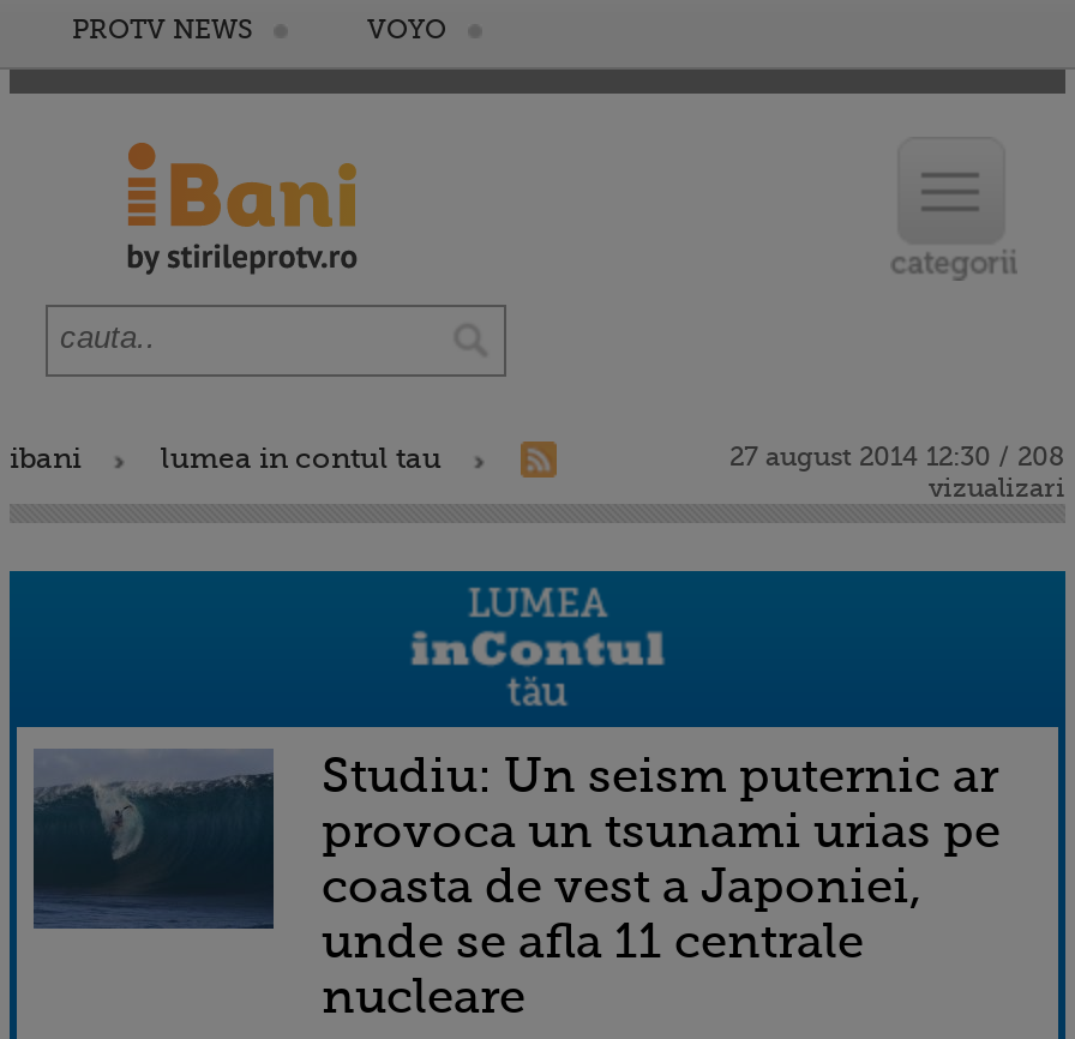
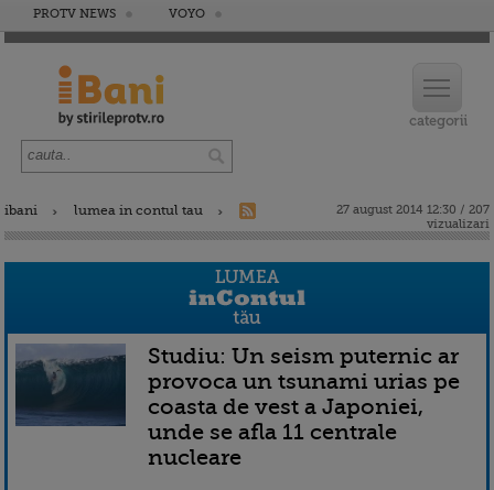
[729,442,1065,473] 27 august 2014 12:30 / 208 -> [336,203,490,217] 27 august 2014 12:30 / 207

